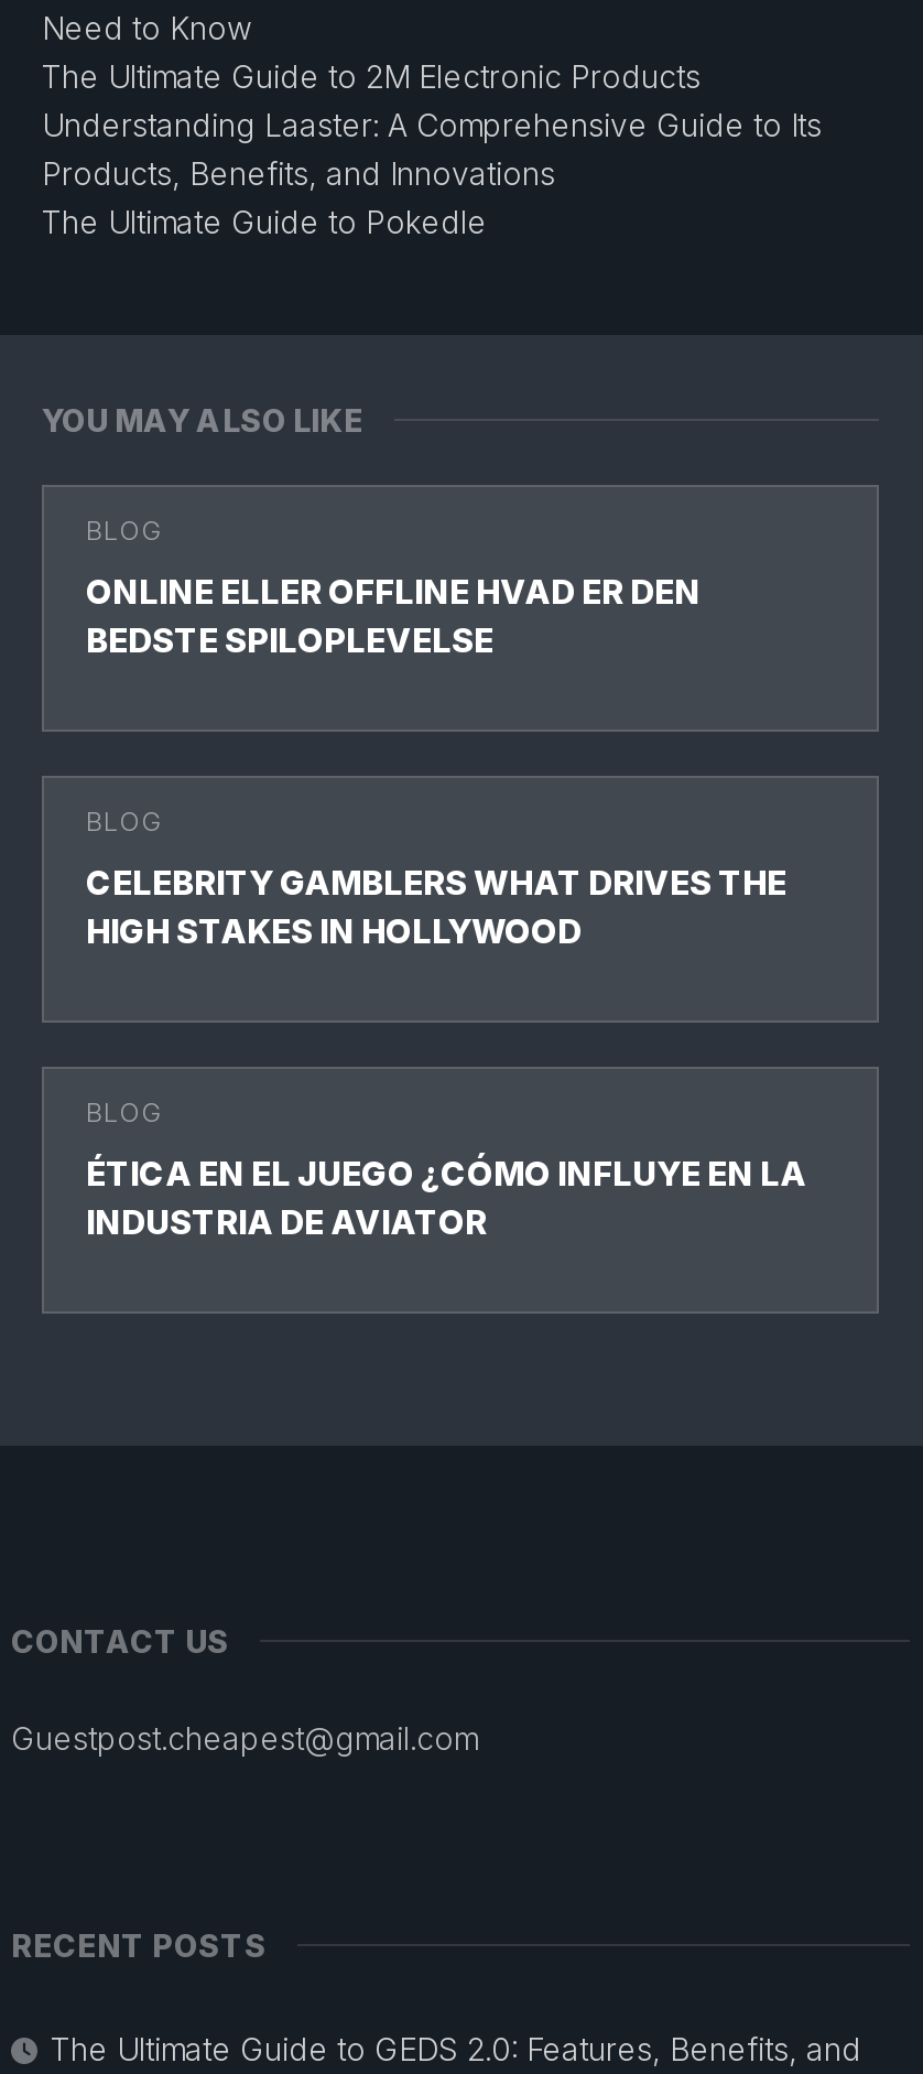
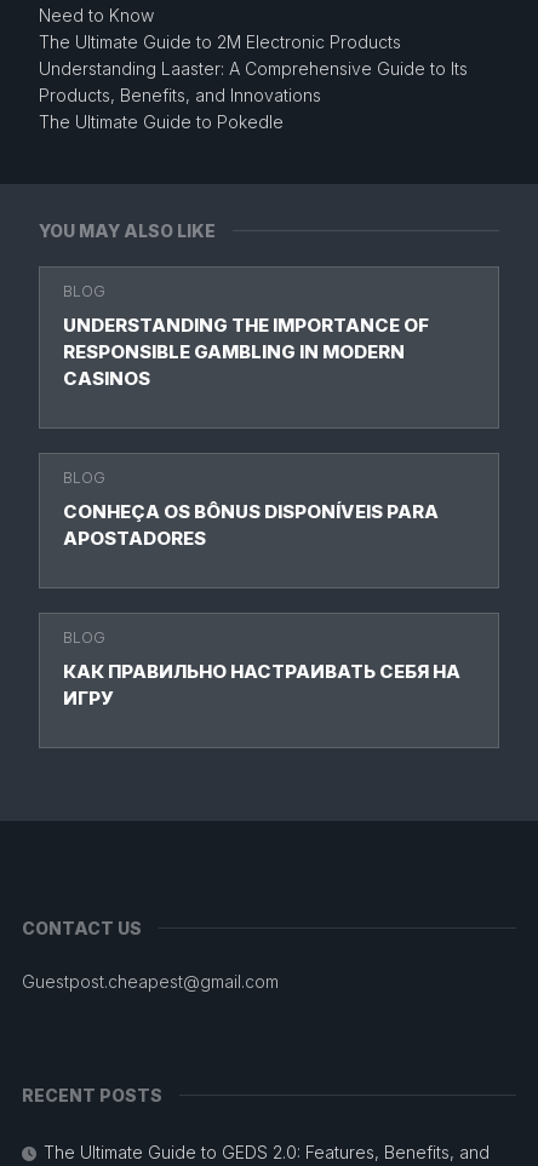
[86,570,701,660] ONLINE ELLER OFFLINE HVAD ER DEN | BEDSTE SPILOPLEVELSE -> [63,313,429,389] UNDERSTANDING THE IMPORTANCE OF | RESPONSIBLE GAMBLING IN MODERN | CASINOS
[86,861,786,951] CELEBRITY GAMBLERS WHAT DRIVES THE | HIGH STAKES IN HOLLYWOOD -> [63,500,439,549] CONHEÇA OS BÔNUS DISPONÍVEIS PARA | APOSTADORES
[86,1152,806,1242] ÉTICA EN EL JUEGO ¿CÓMO INFLUYE EN LA | INDUSTRIA DE AVIATOR -> [63,659,460,709] КАК ПРАВИЛЬНО НАСТРАИВАТЬ СЕБЯ НА | ИГРУ

